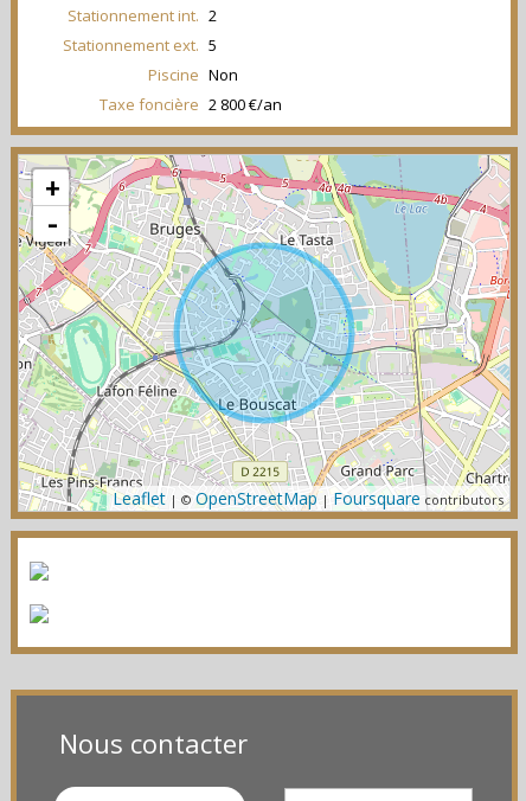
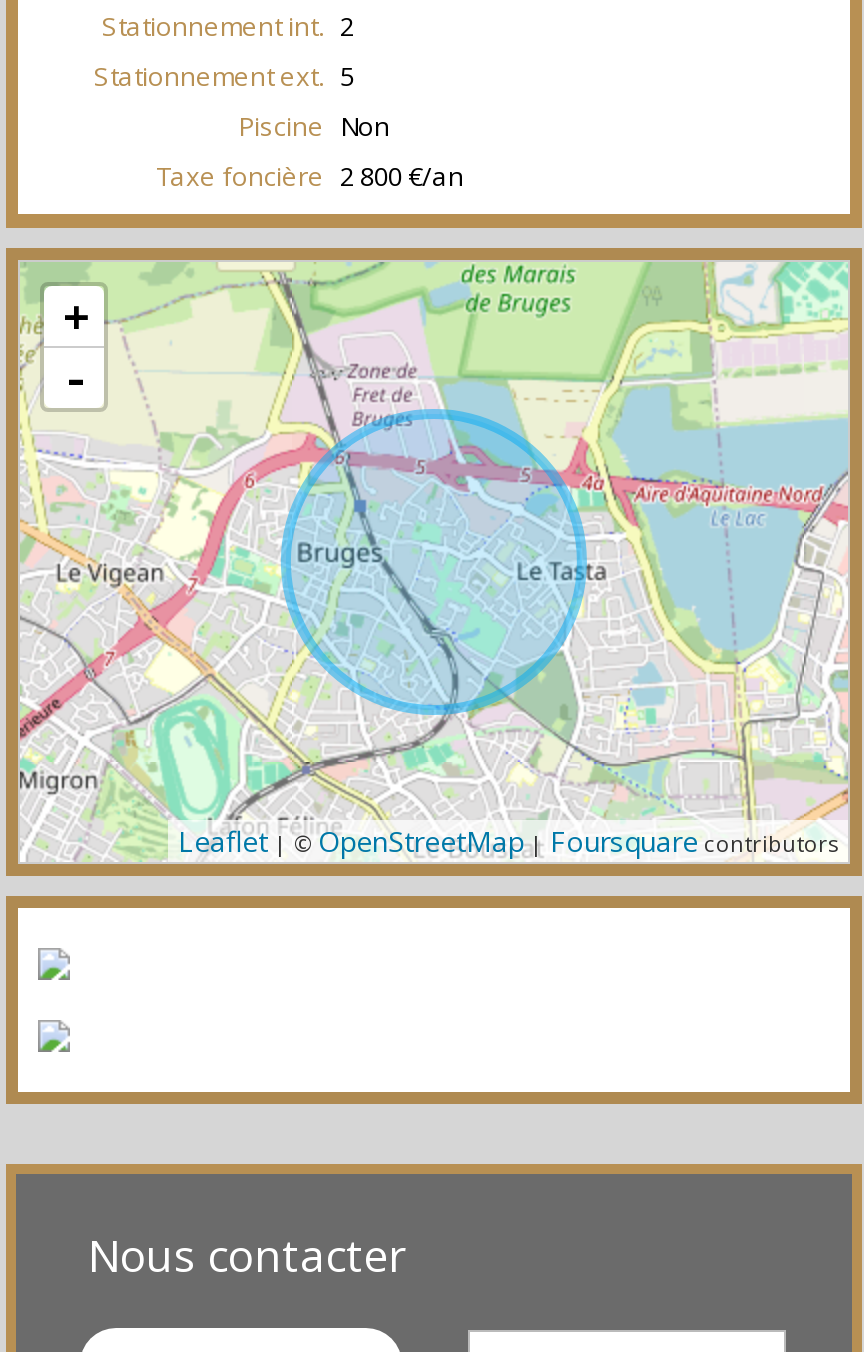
[18,154,511,512] [image] -> [18,260,850,864] [image]

